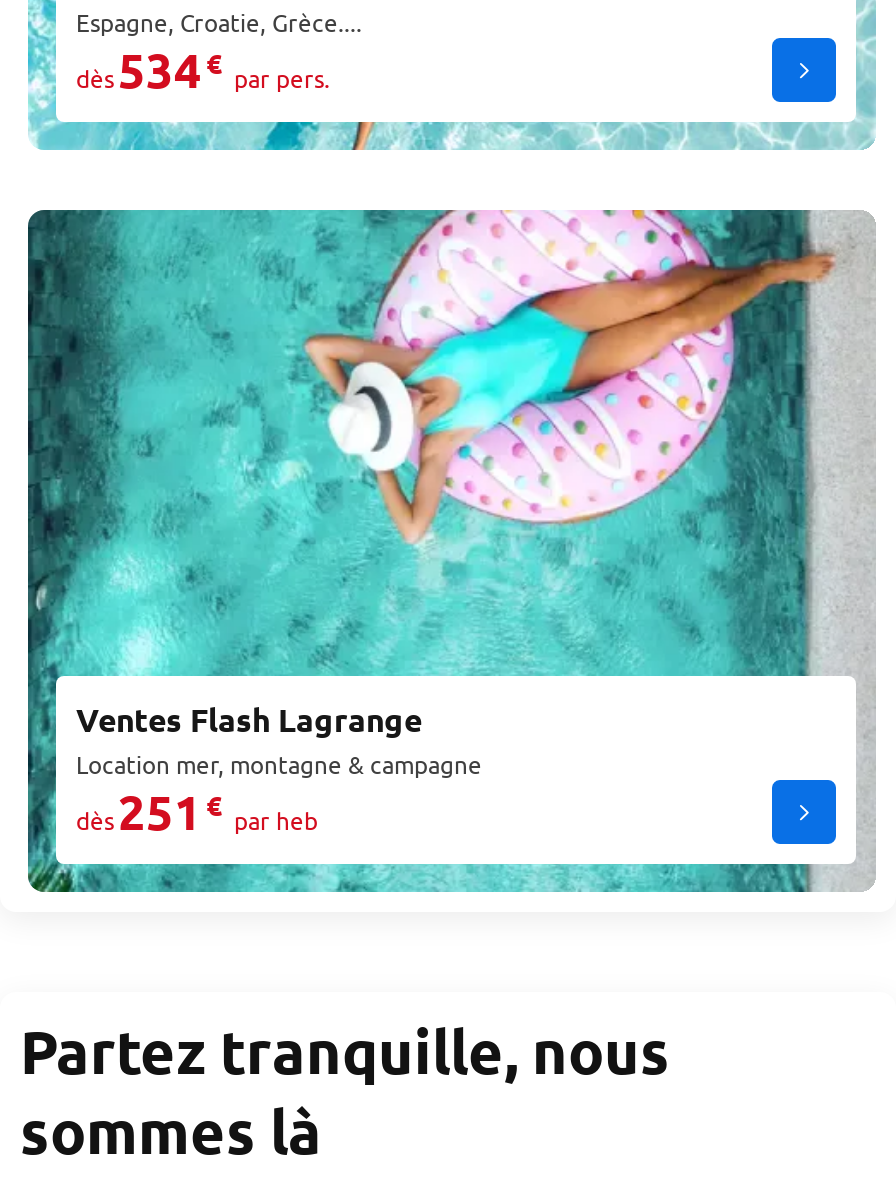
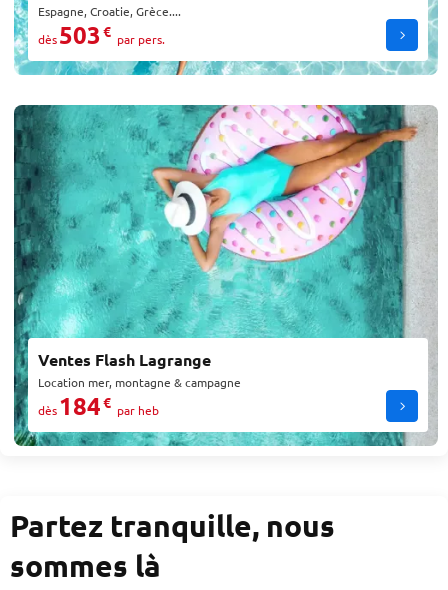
[76,38,330,100] dès 534 € par pers. -> [38,19,165,50] dès 503 € par pers.
[76,780,318,842] dès 251 € par heb -> [38,390,159,421] dès 184 € par heb

